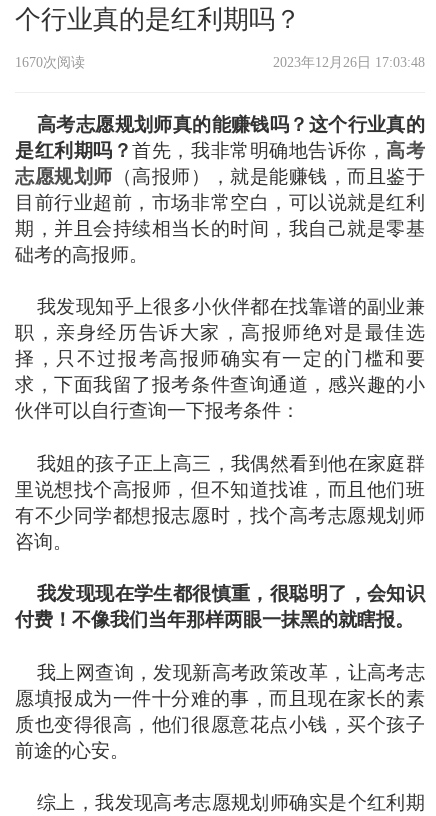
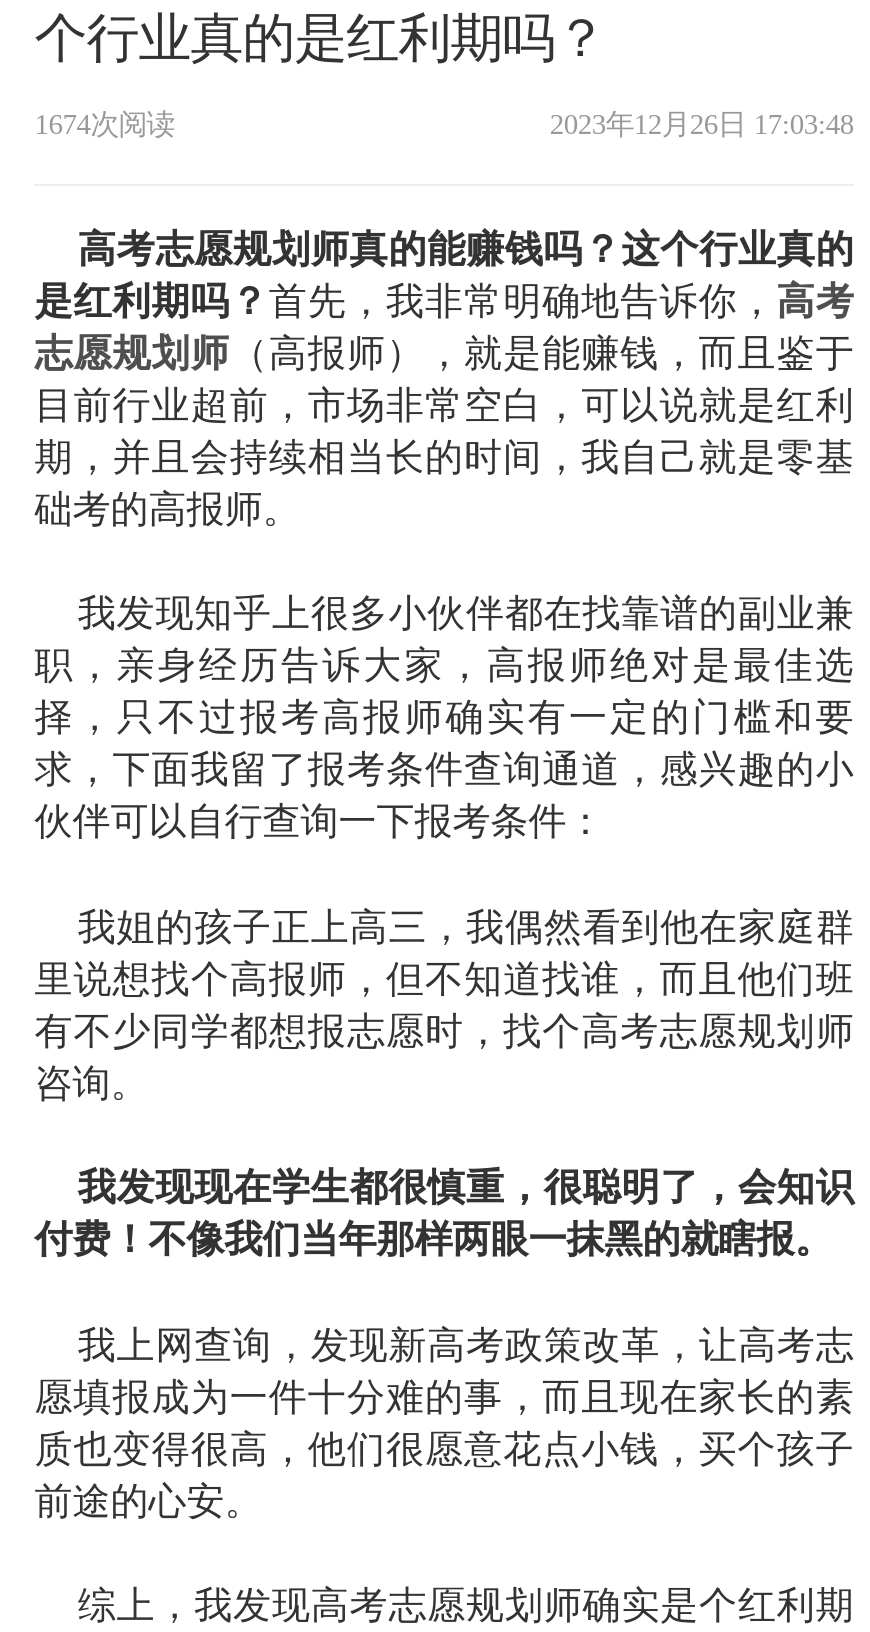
[15,54,85,70] 1670次阅读 -> [34,107,174,139] 1674次阅读

